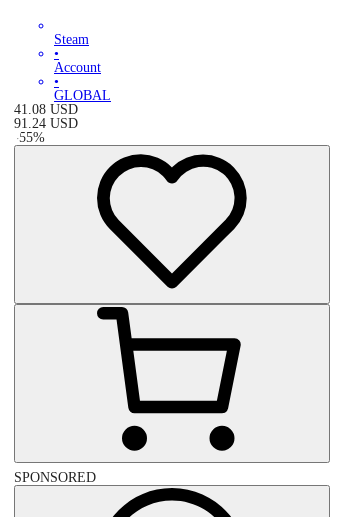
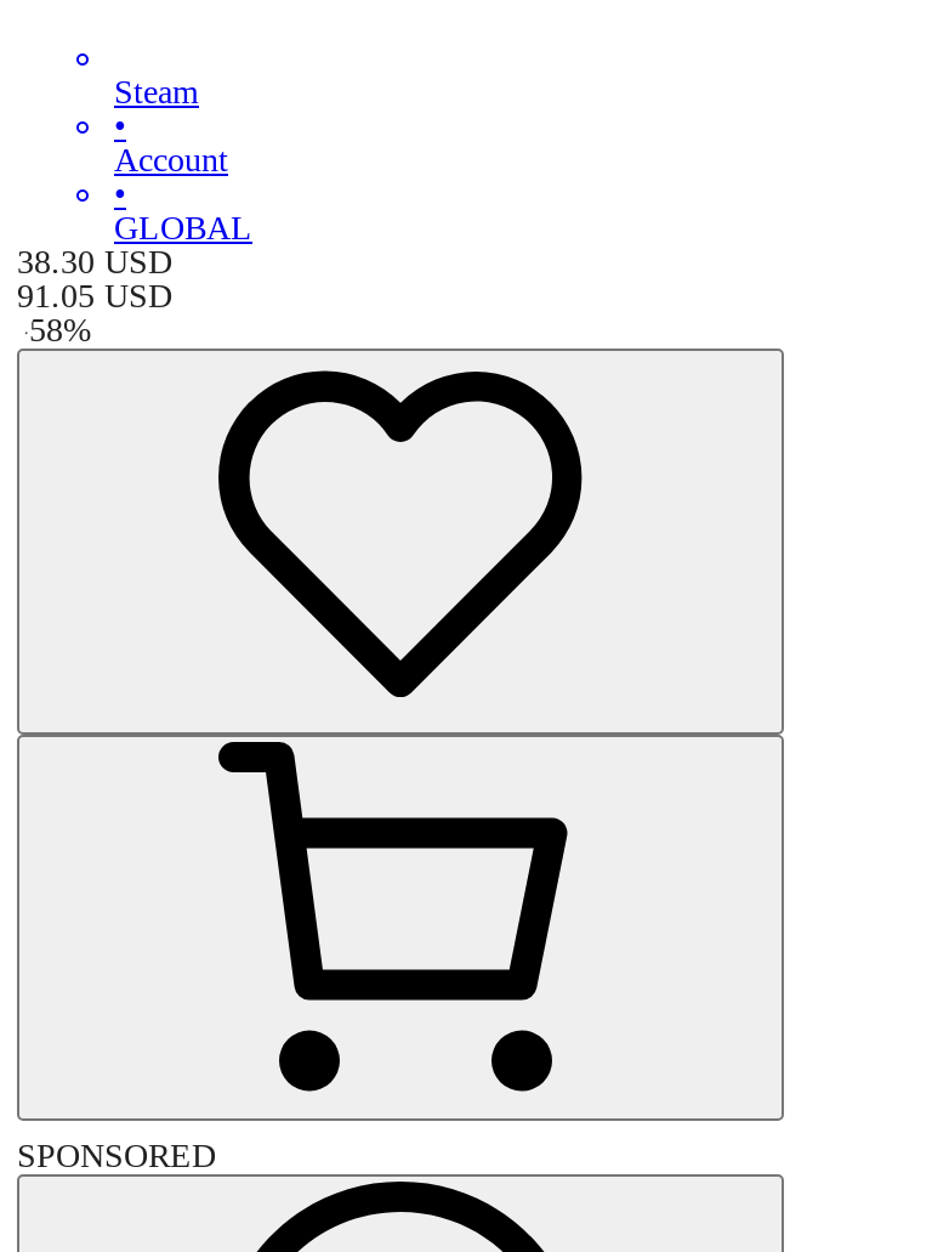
[14,102,78,117] 41.08 USD -> [17,244,172,280] 38.30 USD
[14,116,78,131] 91.24 USD -> [17,278,172,314] 91.05 USD
[14,130,45,145] - 55% -> [17,312,92,348] - 58%

